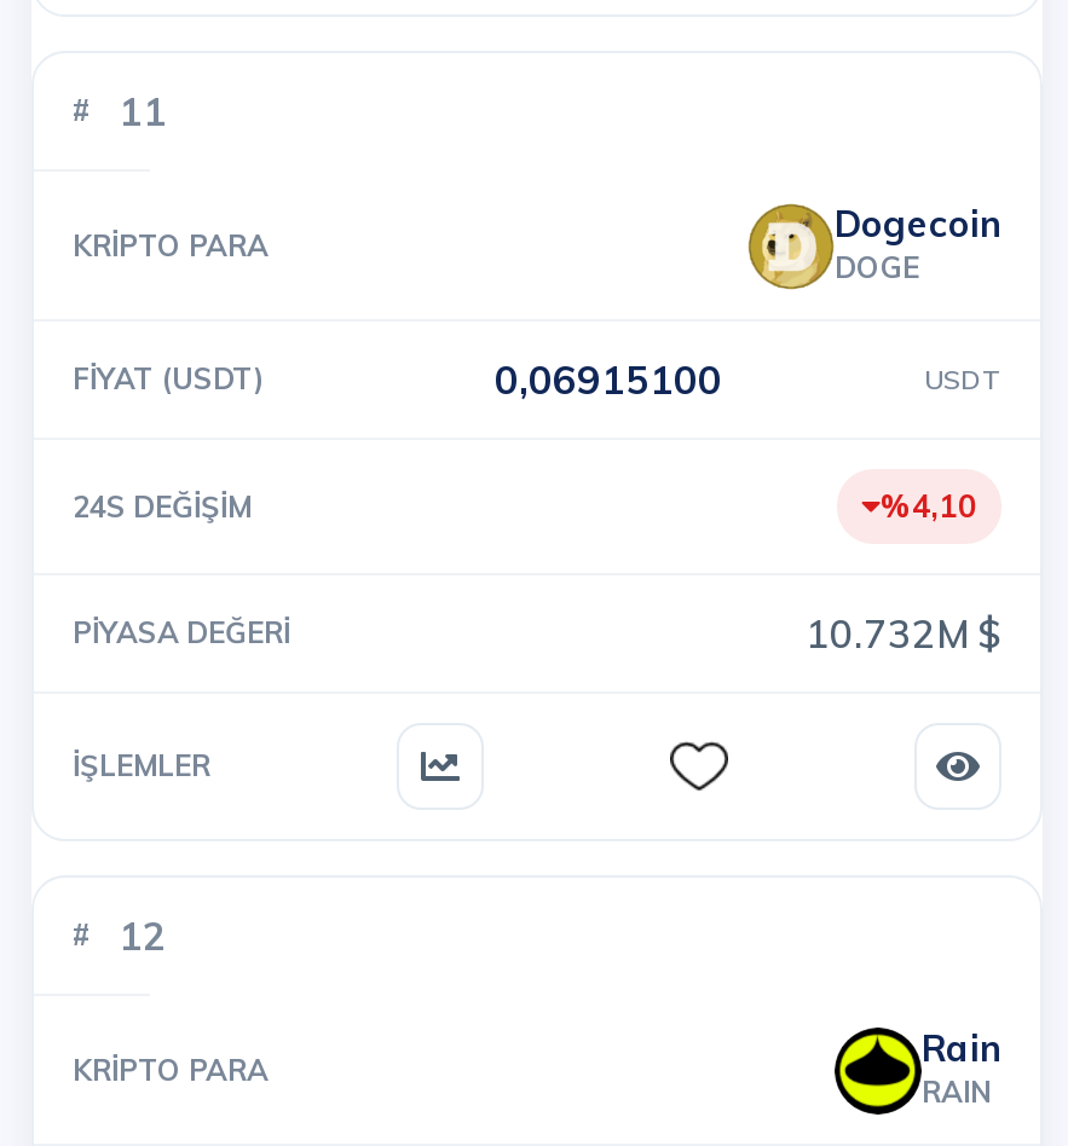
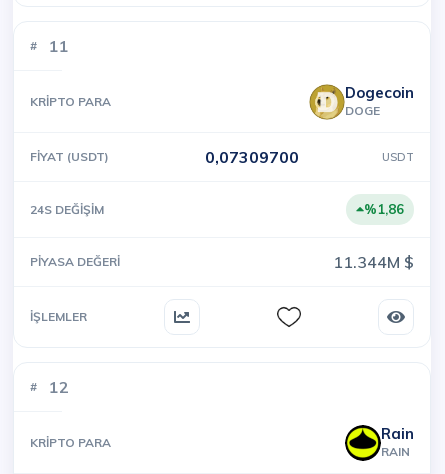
[495,355,722,404] 0,06915100 -> [204,147,298,167] 0,07309700
[881,486,977,525] %4,10 -> [364,201,404,217] %1,86
[806,609,1001,658] 10.732M $ -> [333,252,414,272] 11.344M $

